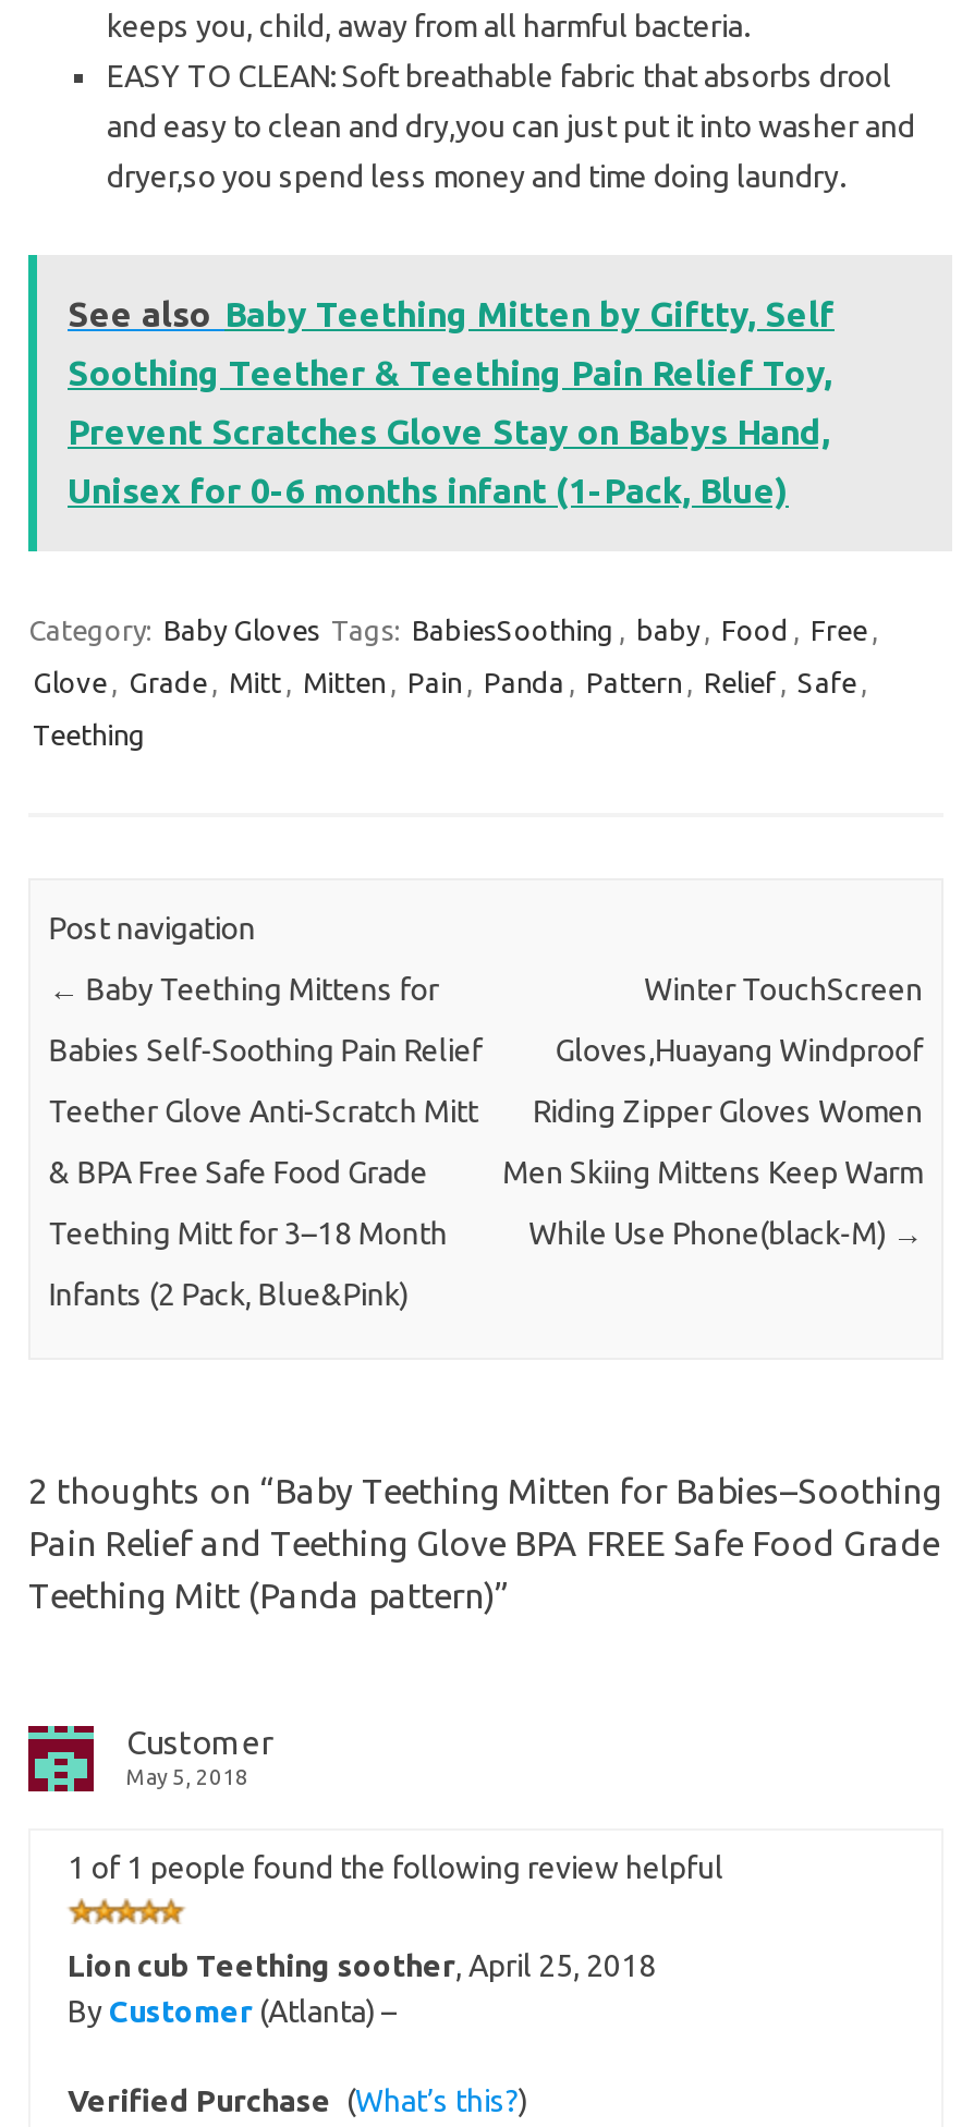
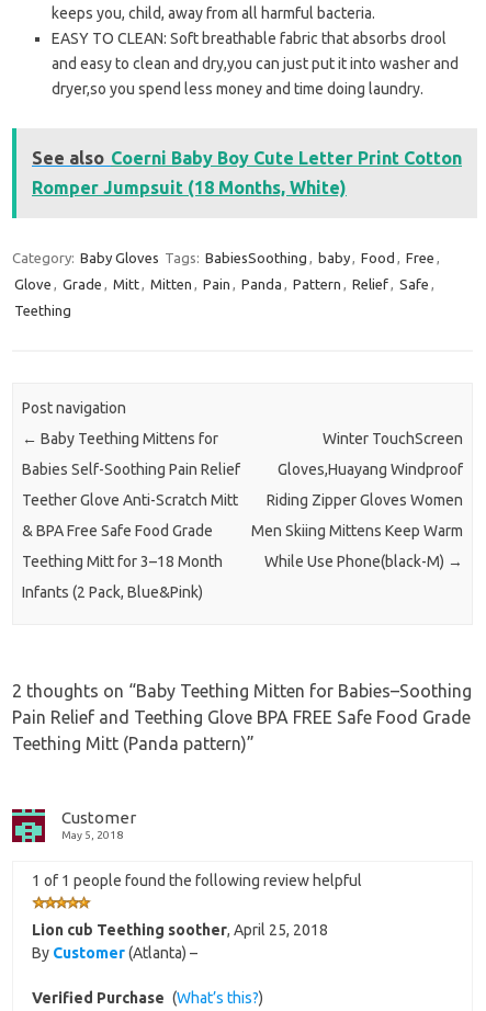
[68,293,835,509] See also Baby Teething Mitten by Giftty, Self | Soothing Teether & Teething Pain Relief Toy, | Prevent Scratches Glove Stay on Babys Hand, | Unisex for 0-6 months infant (1-Pack, Blue) -> [32,148,462,197] See also Coerni Baby Boy Cute Letter Print Cotton | Romper Jumpsuit (18 Months, White)

